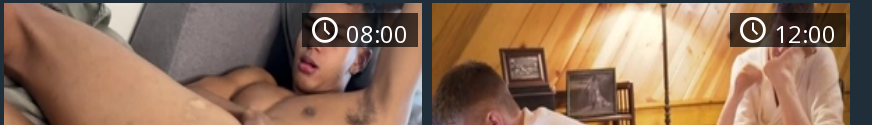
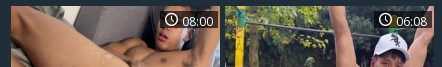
[774,18,836,52] 12:00 -> [396,13,427,30] 06:08

